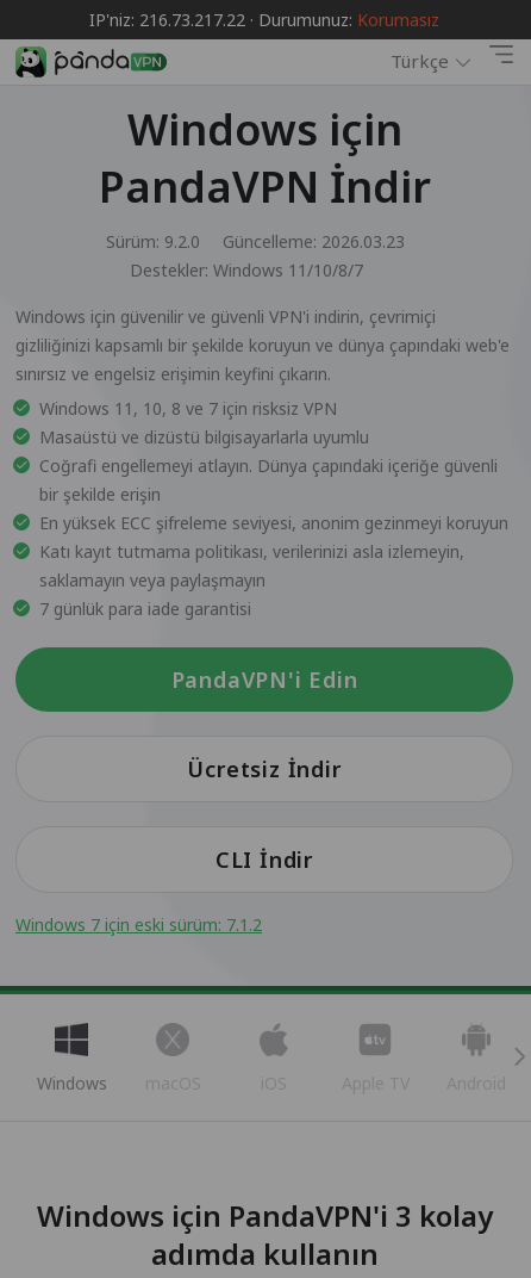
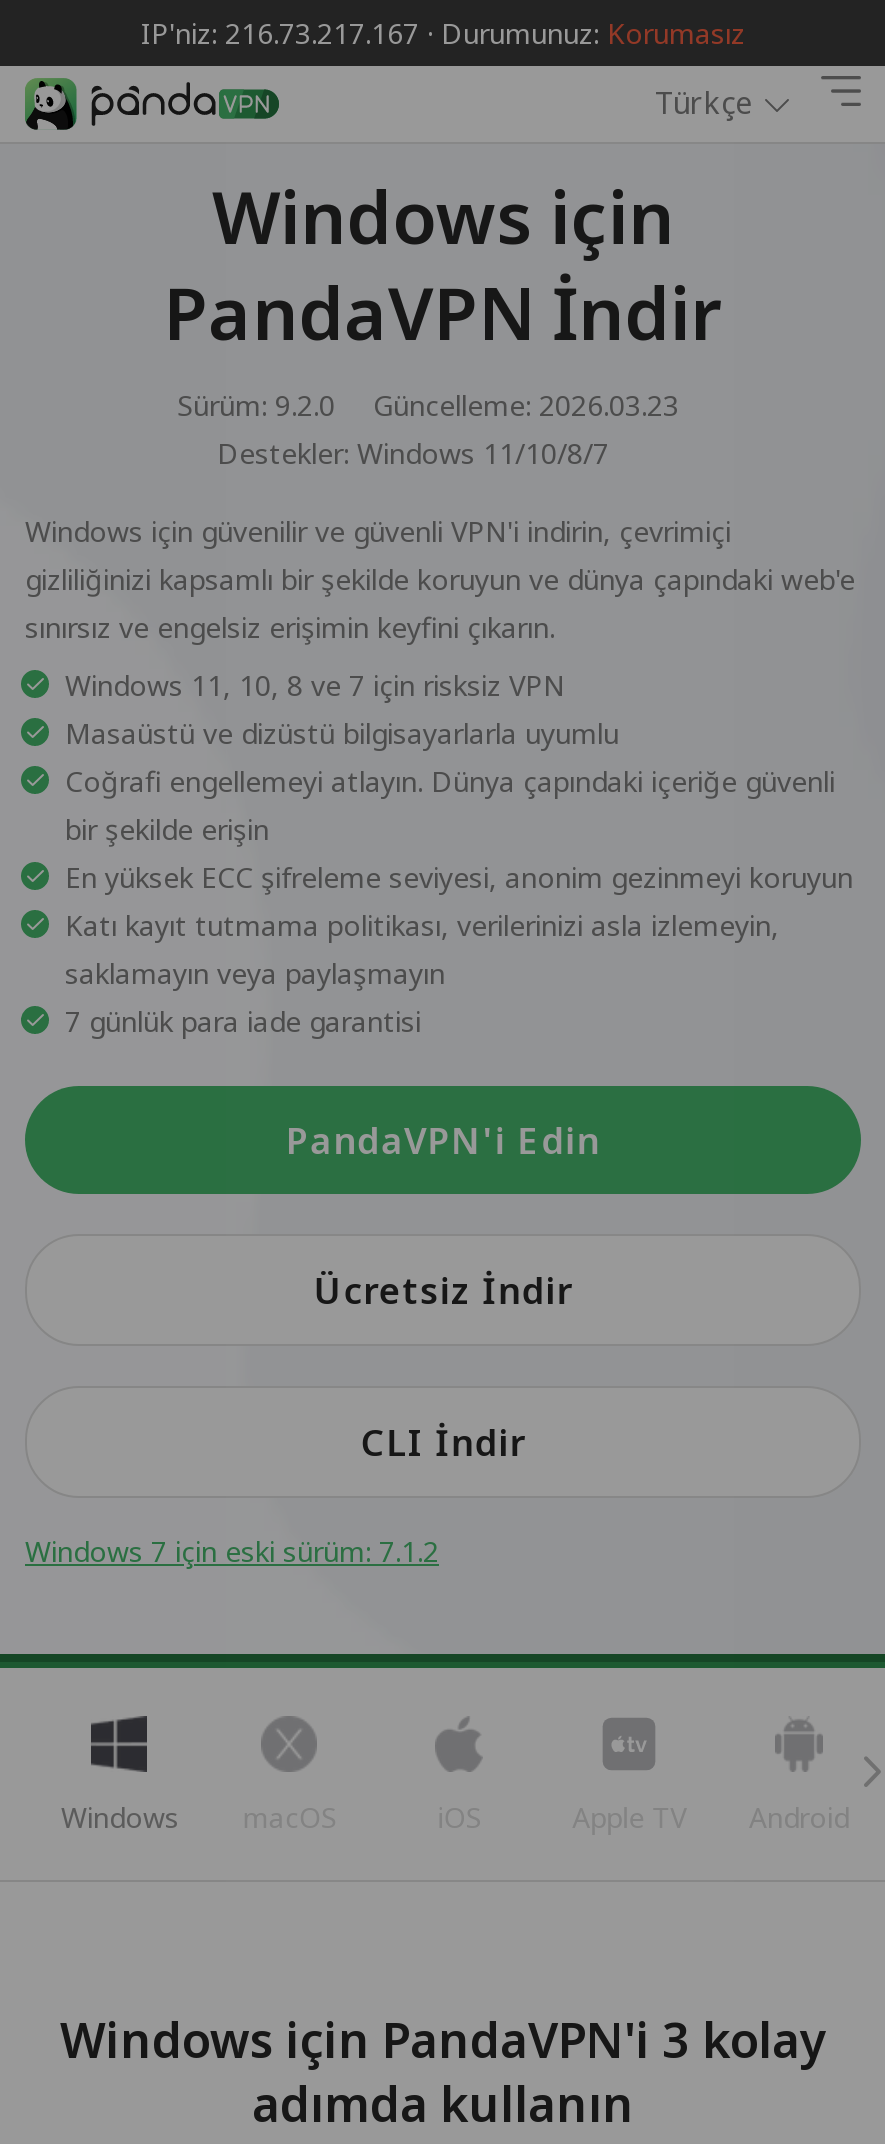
[89,8,439,31] IP'niz: 216.73.217.22 · Durumunuz: Korumasız -> [141,14,745,52] IP'niz: 216.73.217.167 · Durumunuz: Korumasız

